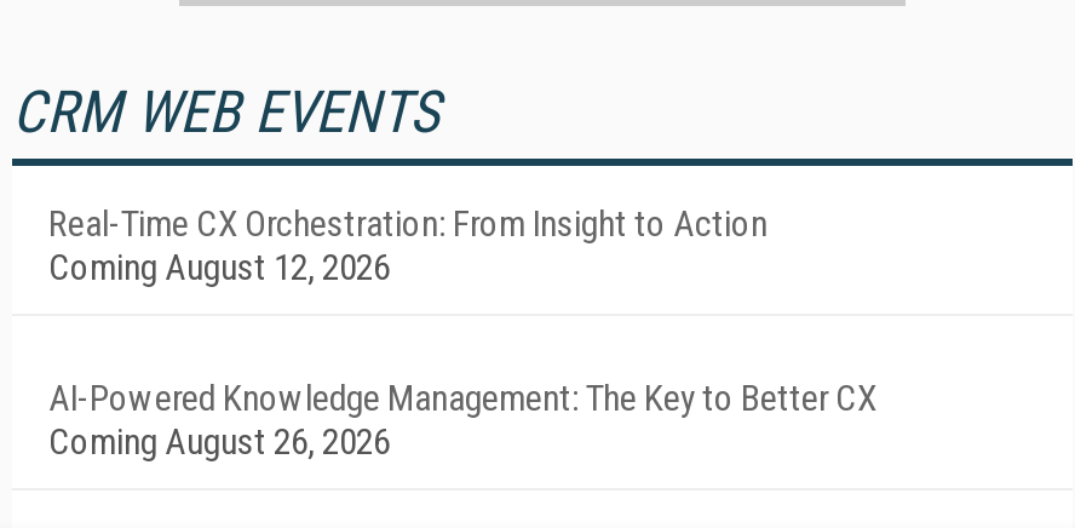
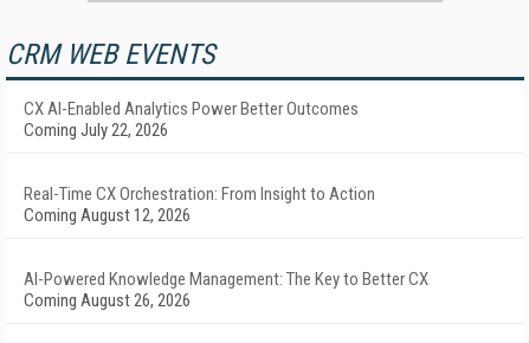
none -> [24,98,359,141] CX AI-Enabled Analytics Power Better Outcomes | Coming July 22, 2026

